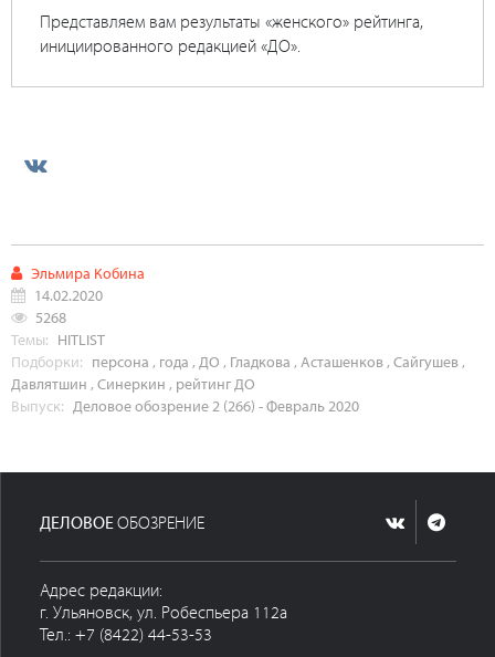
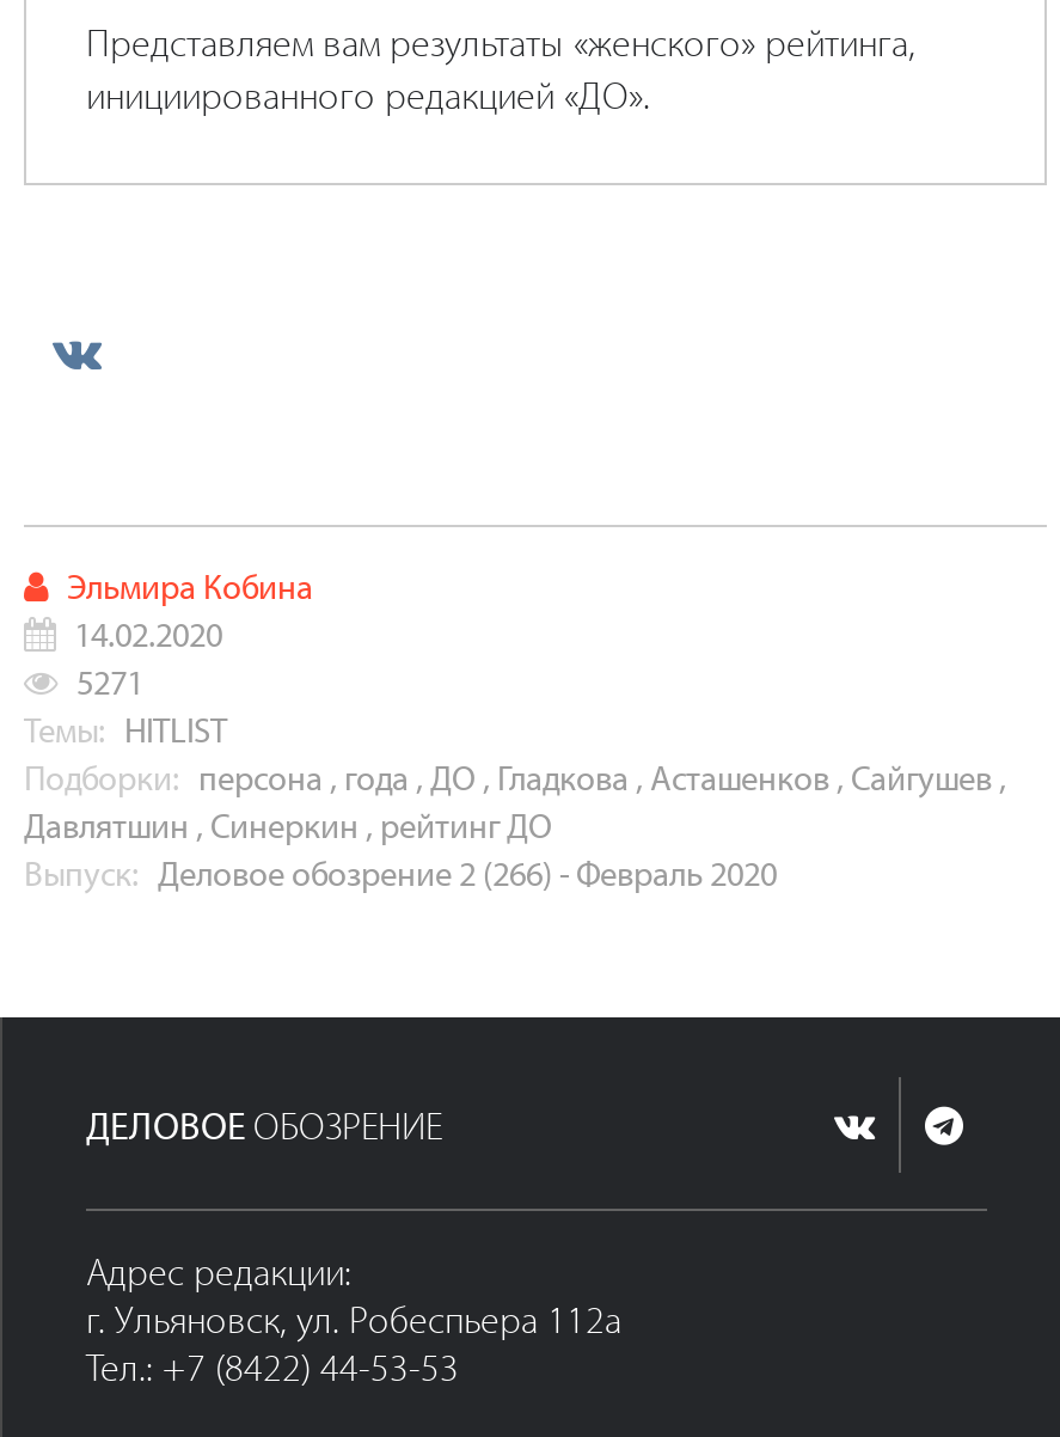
[32,306,66,327] 5268 -> [69,659,143,704] 5271

